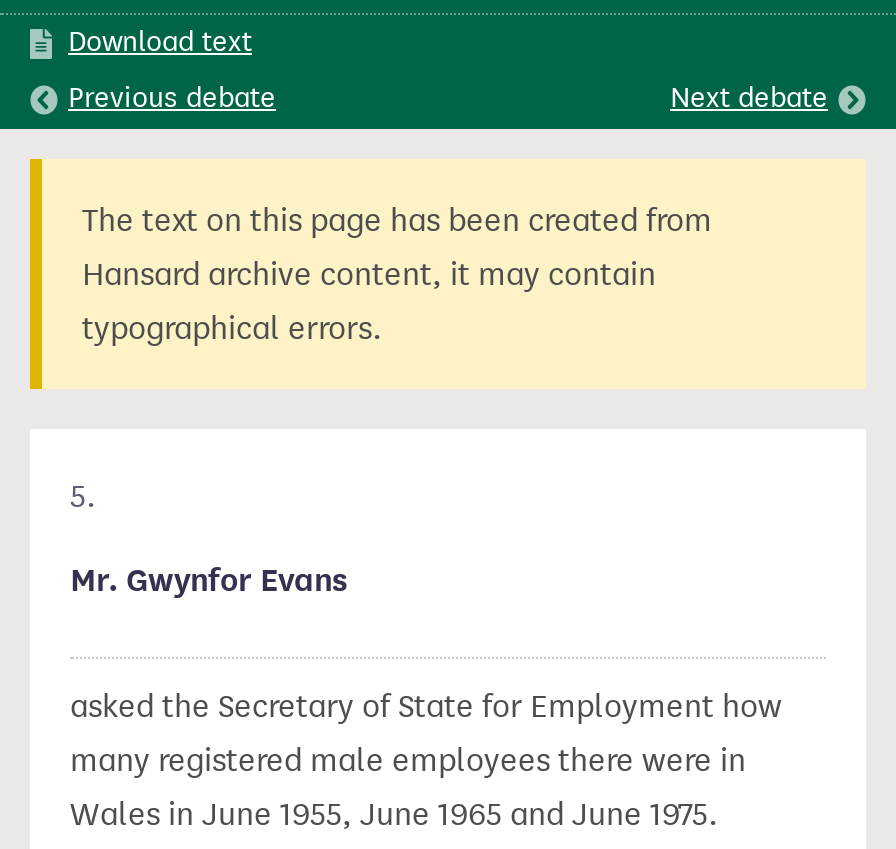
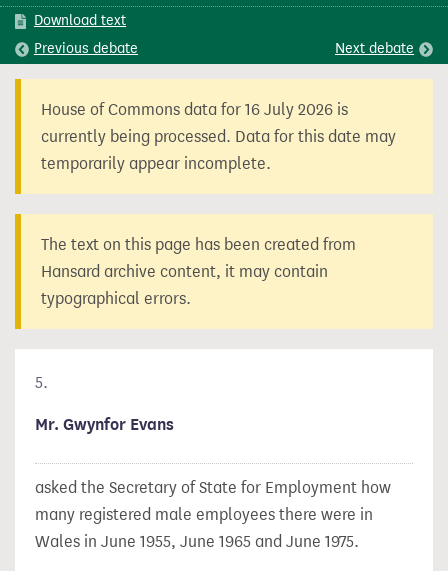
none -> [41,100,396,173] House of Commons data for 16 July 2026 is | currently being processed. Data for this date may | temporarily appear incomplete.

